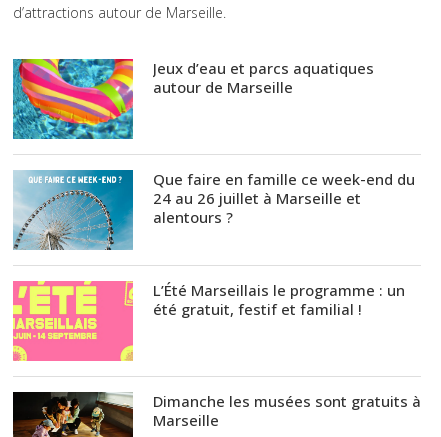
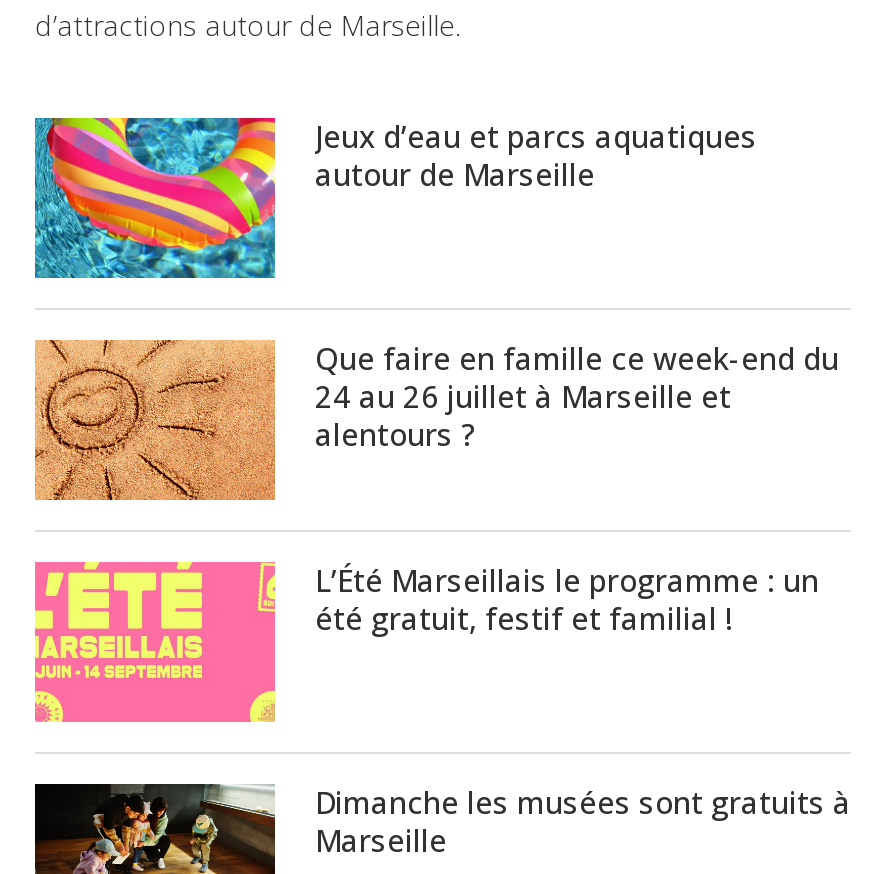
[12,169,134,251] [image] -> [33,338,277,502] [image]

